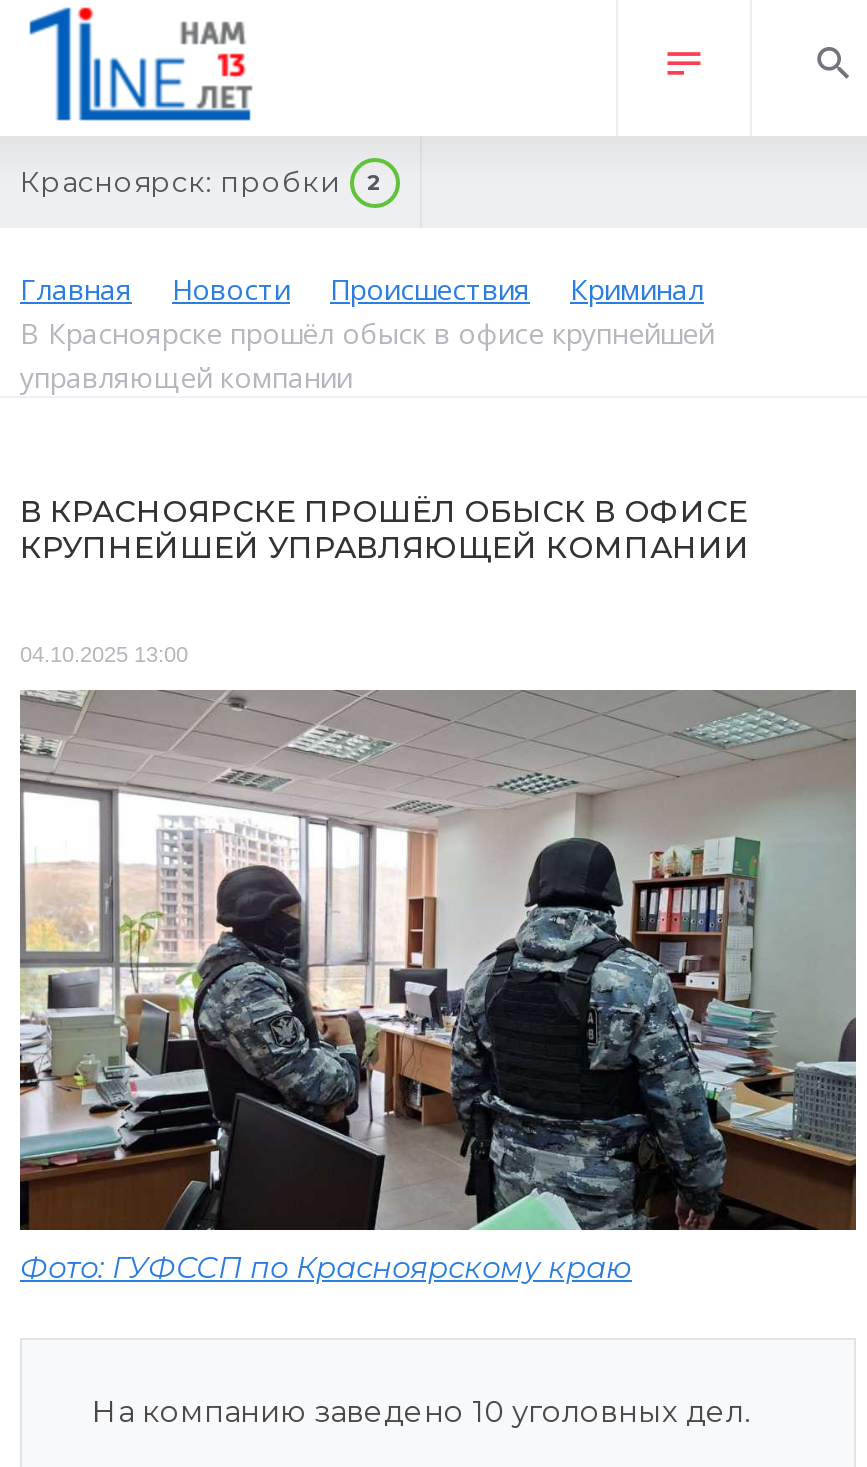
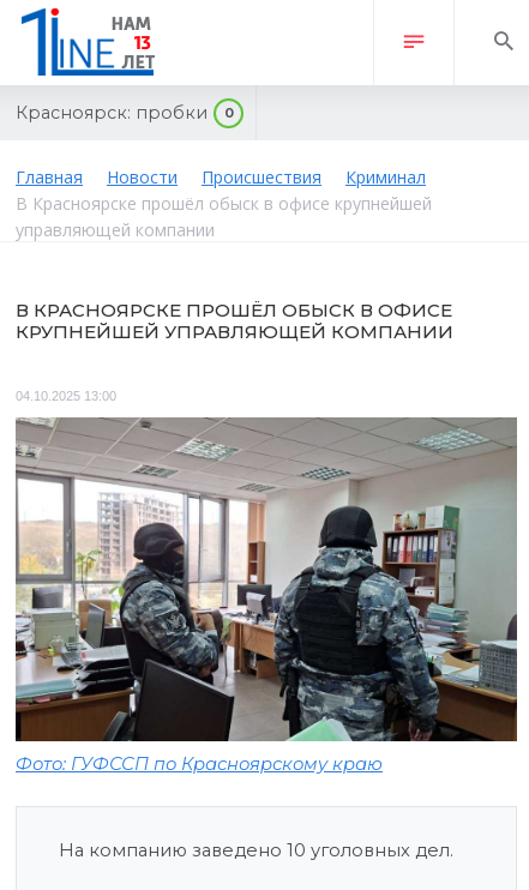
[20,163,383,199] Красноярск: пробки 2 -> [16,101,233,123] Красноярск: пробки 0

